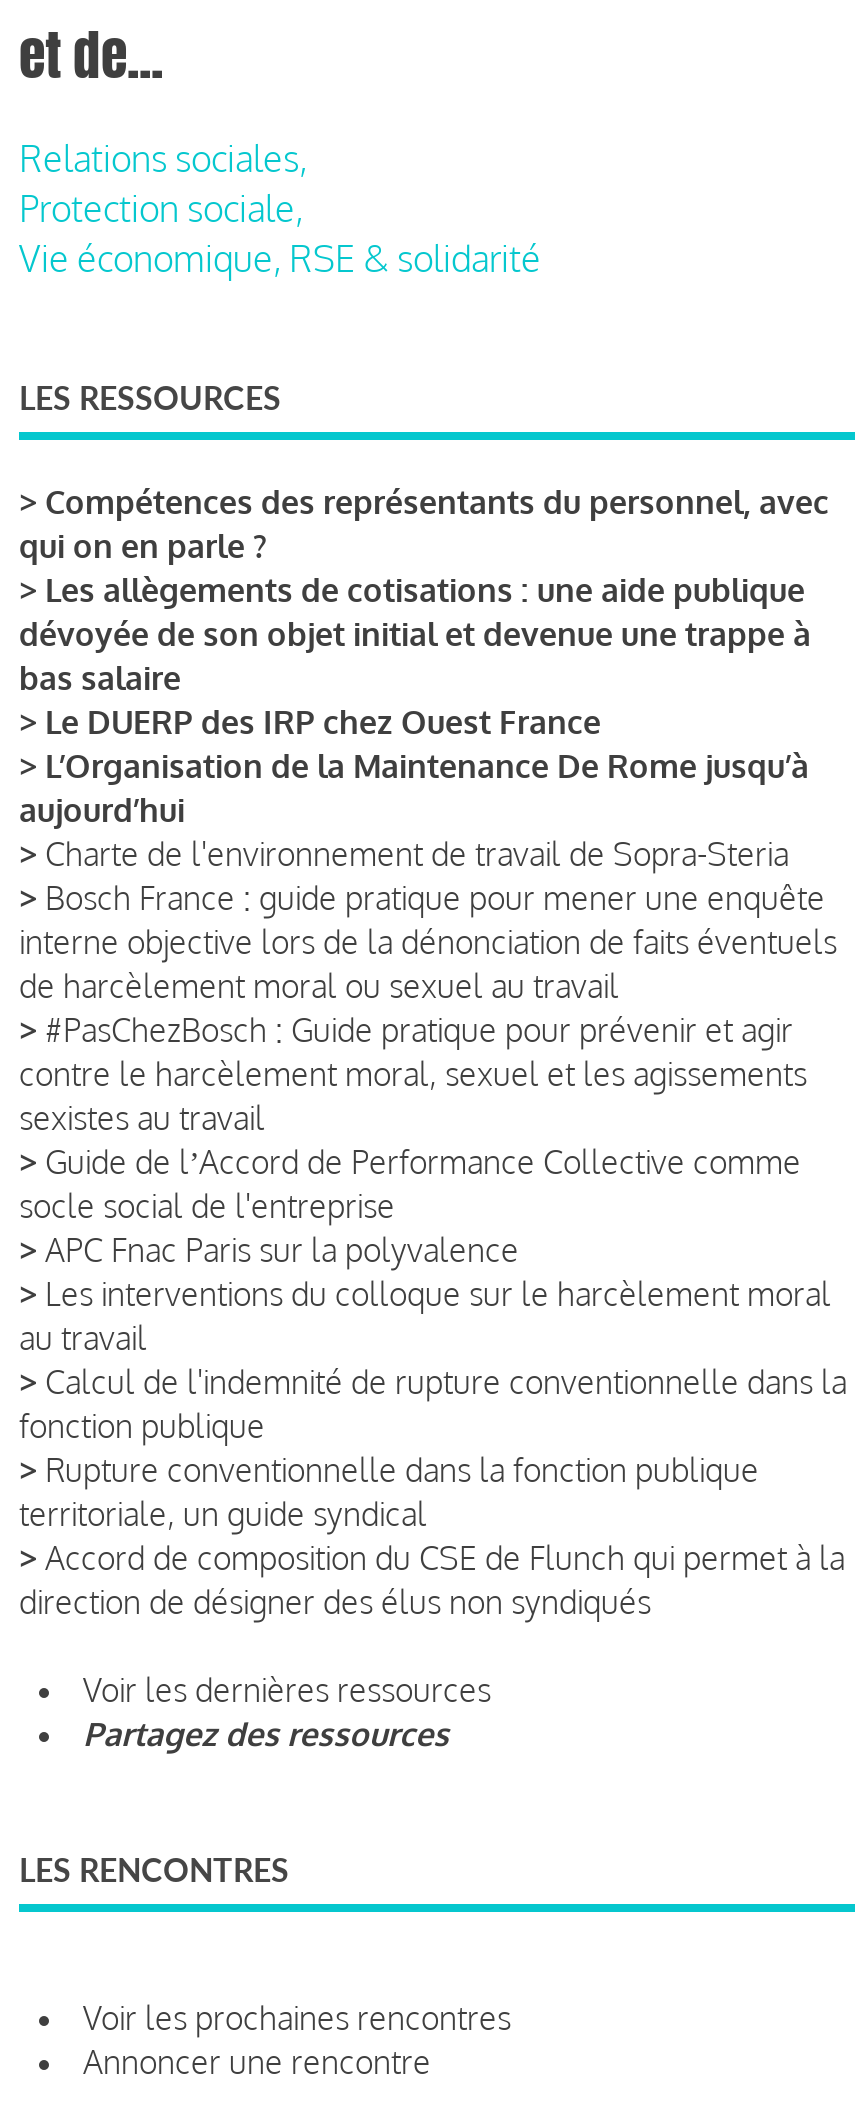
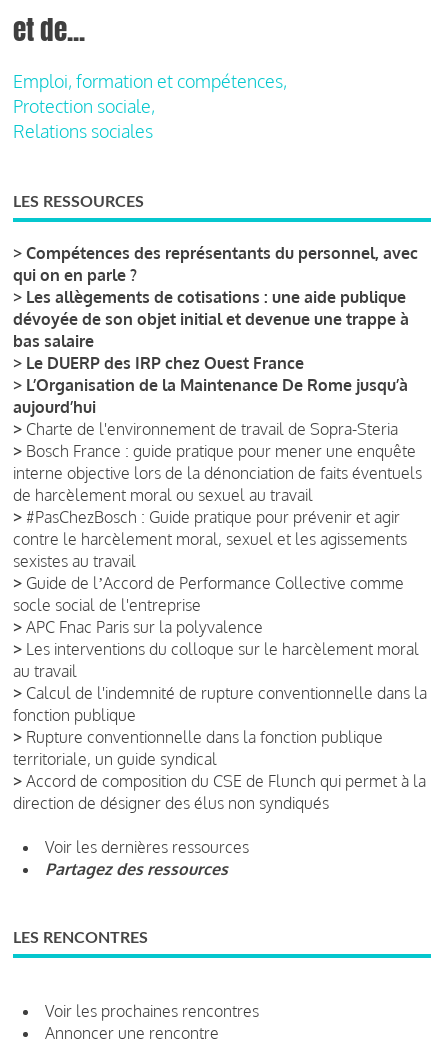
[19,136,307,180] Relations sociales, -> [13,70,287,92] Emploi, formation et compétences,
[19,236,541,280] Vie économique, RSE & solidarité -> [13,120,153,142] Relations sociales

